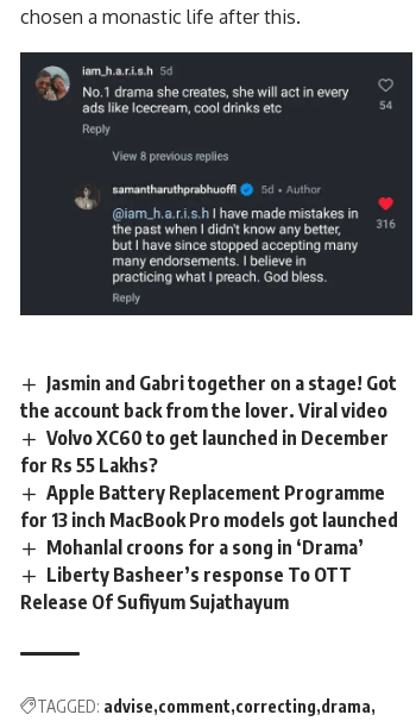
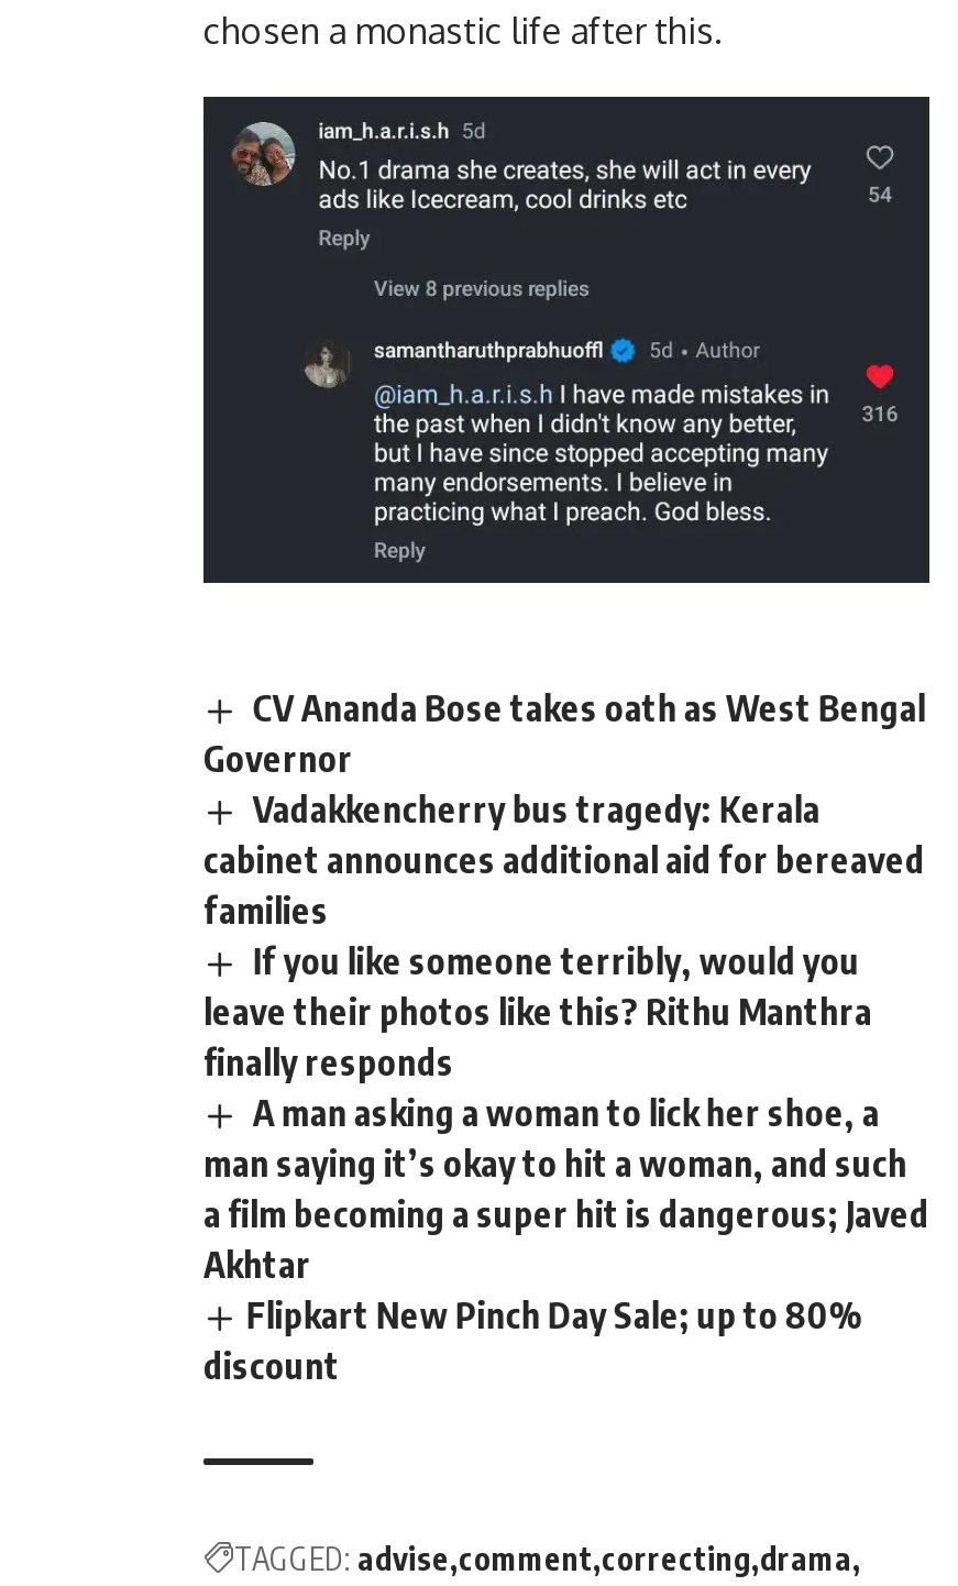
[20,371,398,614] Jasmin and Gabri together on a stage! Got | the account back from the lover. Viral video | Volvo XC60 to get launched in December | for Rs 55 Lakhs? | Apple Battery Replacement Programme | for 13 inch MacBook Pro models got launched | Mohanlal croons for a song in ‘Drama’ | Liberty Basheer’s response To OTT | Release Of Sufiyum Sujathayum -> [203,686,929,1389] CV Ananda Bose takes oath as West Bengal | Governor | Vadakkencherry bus tragedy: Kerala | cabinet announces additional aid for bereaved | families | If you like someone terribly, would you | leave their photos like this? Rithu Manthra | finally responds | A man asking a woman to lick her shoe, a | man saying it’s okay to hit a woman, and such | a film becoming a super hit is dangerous; Javed | Akhtar | Flipkart New Pinch Day Sale; up to 80% | discount

